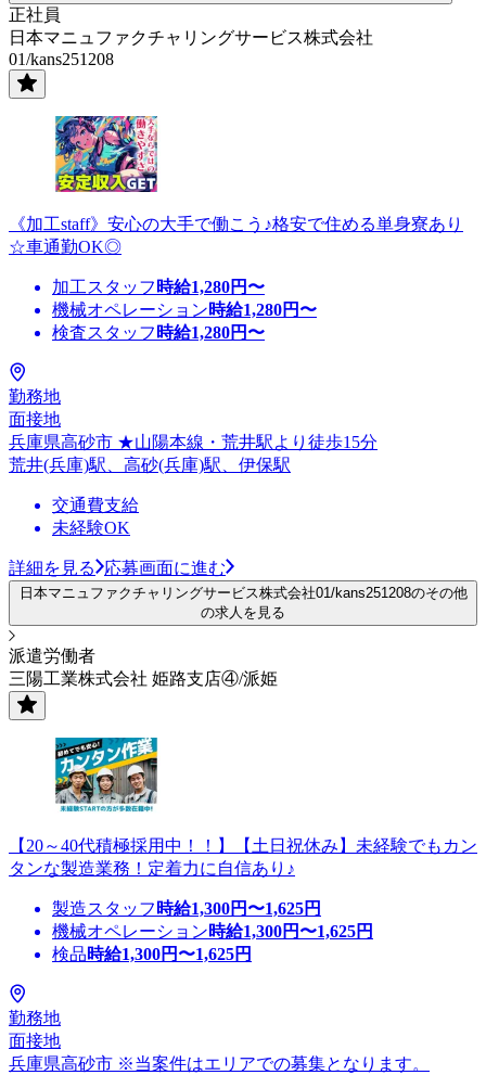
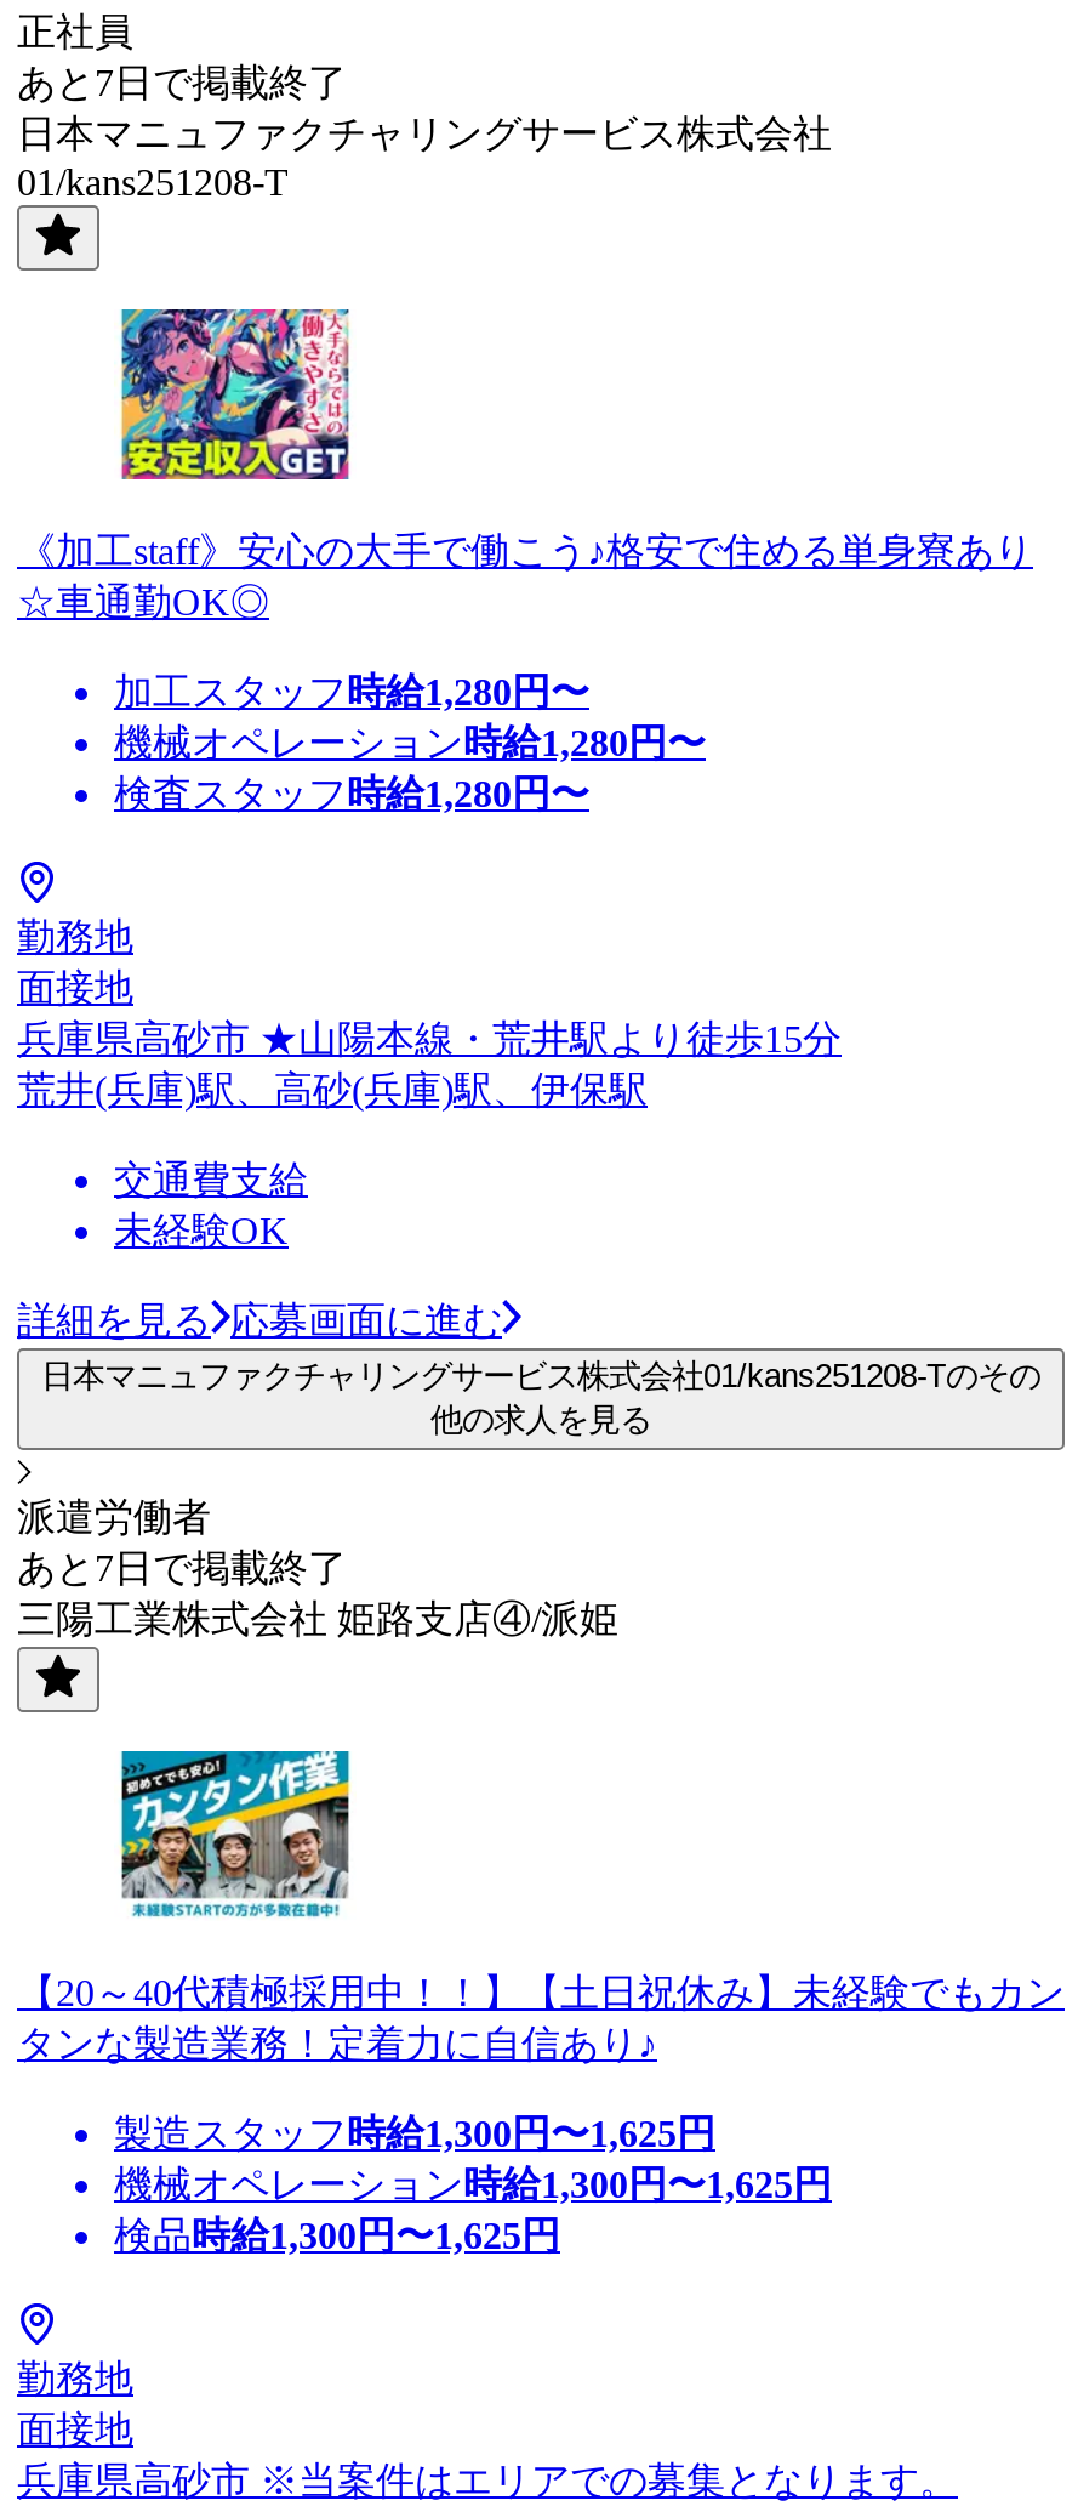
none -> [17,62,347,103] あと7日で掲載終了
[9,50,114,68] 01/kans251208 -> [17,161,289,202] 01/kans251208-T
[19,585,467,620] 日本マニュファクチャリングサービス株式会社01/kans251208のその他 | の求人を見る -> [41,1358,1040,1438] 日本マニュファクチャリングサービス株式会社01/kans251208-Tのその | 他の求人を見る
none -> [17,1547,347,1588] あと7日で掲載終了

